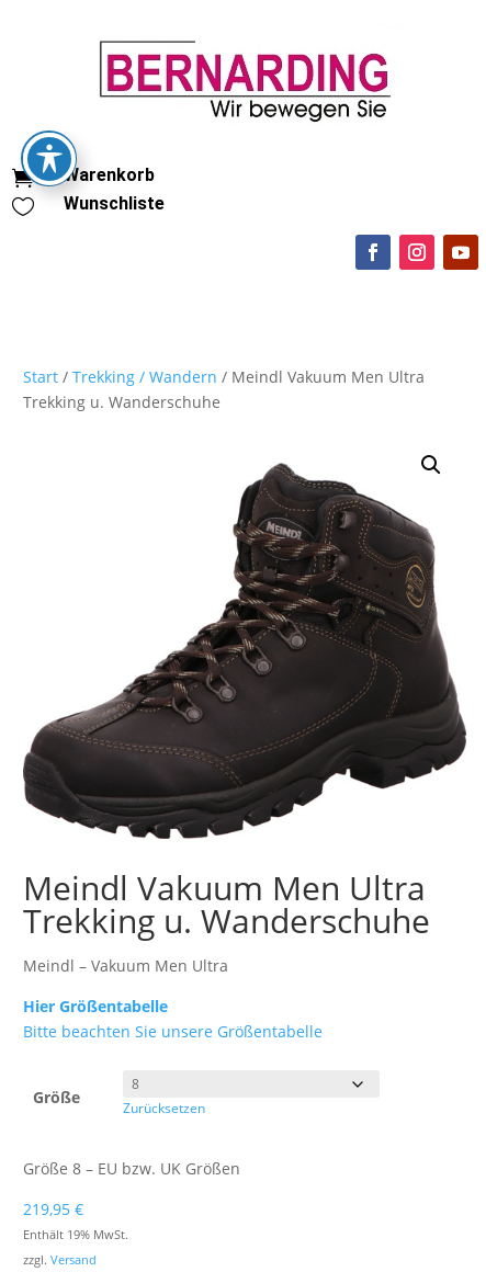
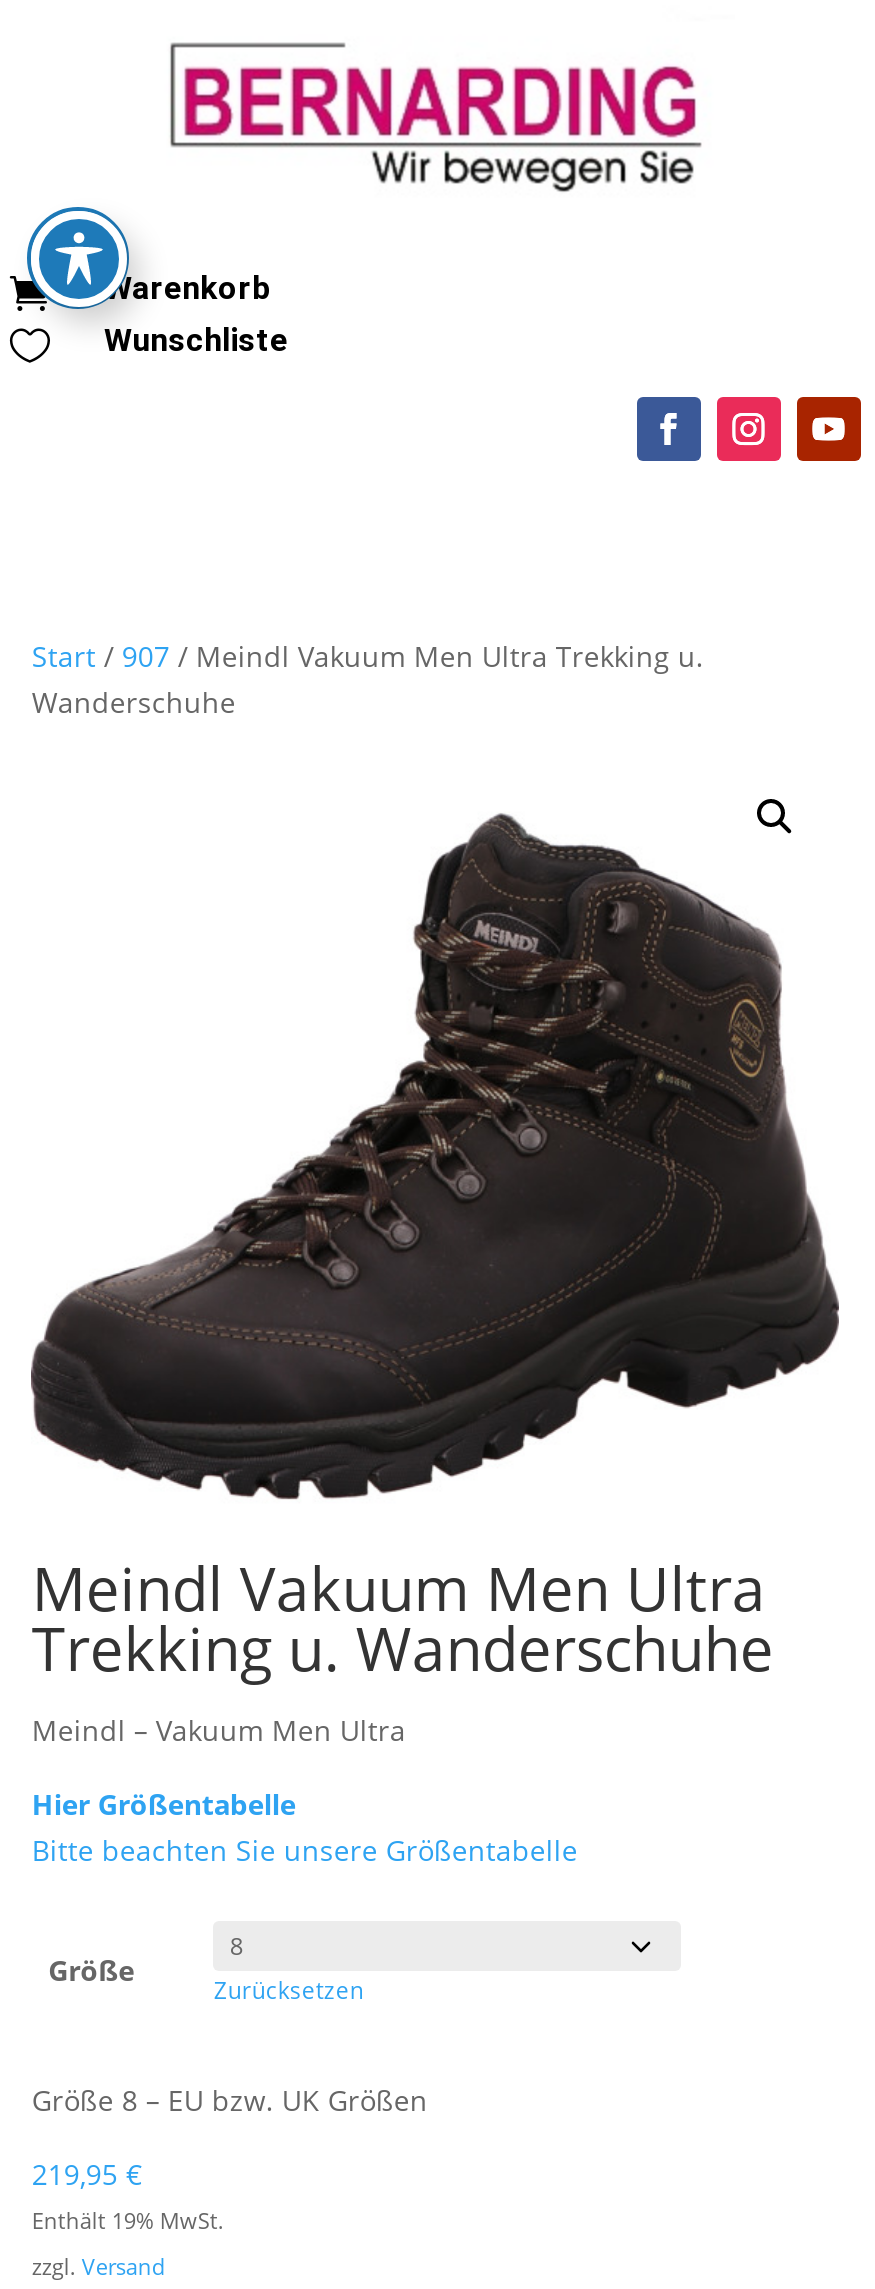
[23,366,425,412] Start / Trekking / Wandern / Meindl Vakuum Men Ultra | Trekking u. Wanderschuhe -> [32,637,704,721] Start / 907 / Meindl Vakuum Men Ultra Trekking u. | Wanderschuhe

